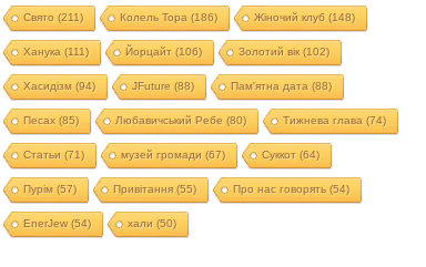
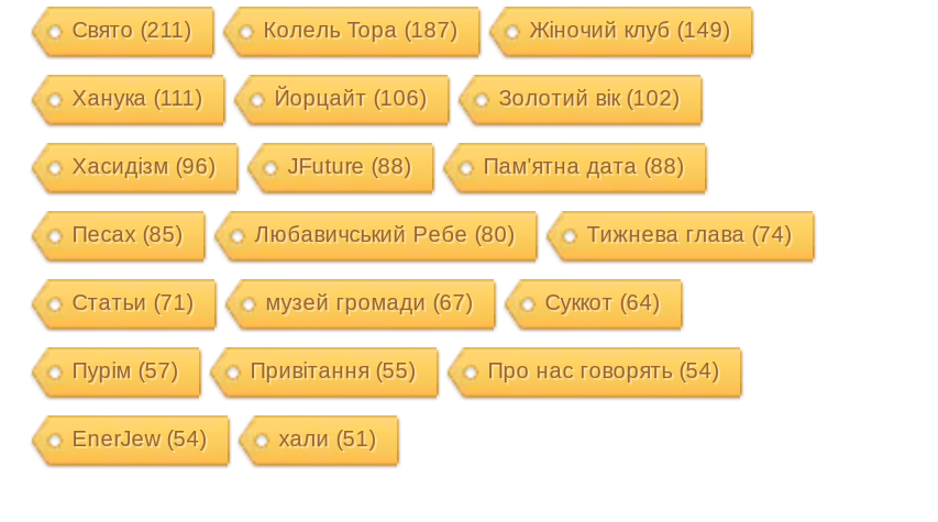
[120,11,218,24] Колель Тора (186) -> [263,18,457,42] Колель Тора (187)
[254,11,355,24] Жіночий клуб (148) -> [529,18,730,42] Жіночий клуб (149)
[24,80,96,92] Хасидізм (94) -> [72,155,215,179] Хасидізм (96)
[128,217,177,230] хали (50) -> [279,427,375,451] хали (51)

